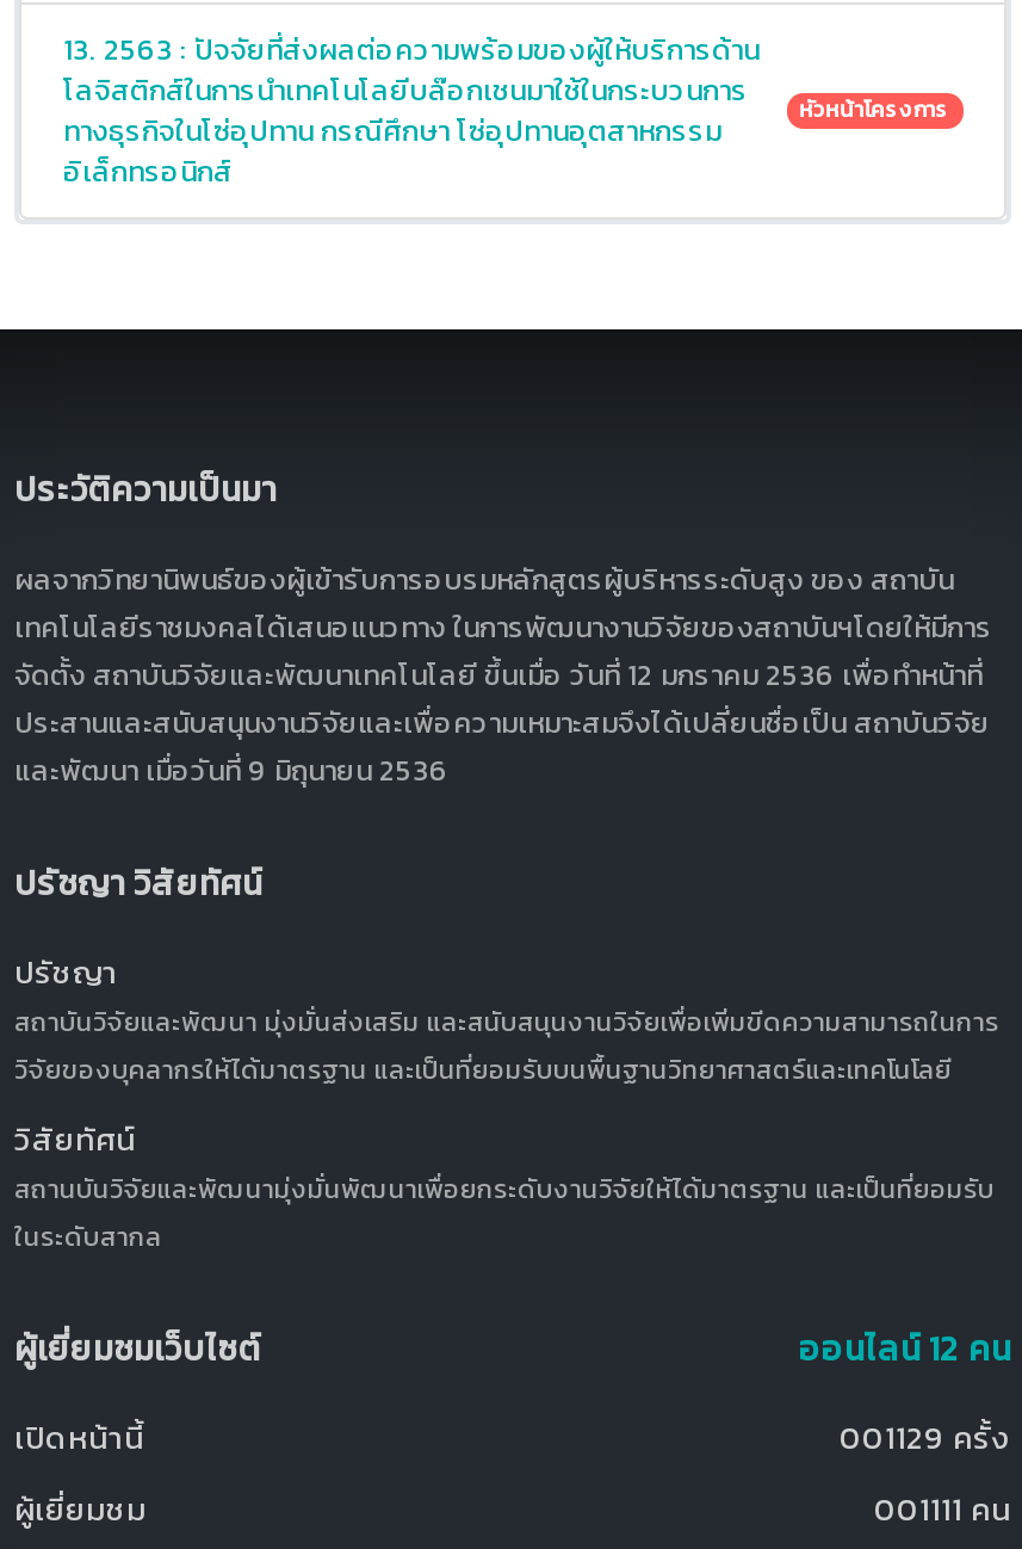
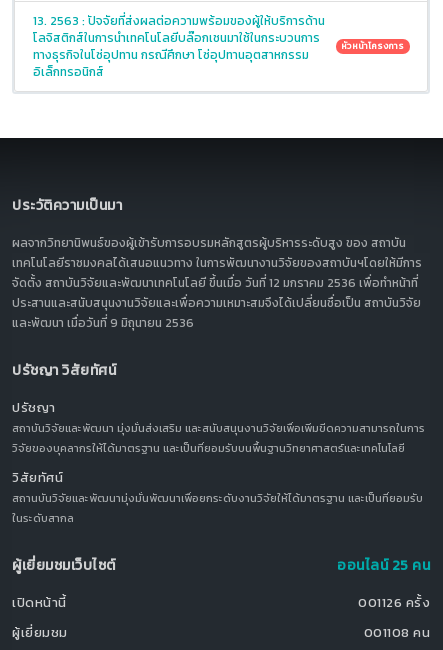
[799,1325,1011,1375] ออนไลน์ 12 คน -> [337,555,430,576] ออนไลน์ 25 คน
[840,1415,1011,1461] 001129 ครั้ง -> [358,593,430,612] 001126 ครั้ง
[874,1487,1011,1532] 001111 คน -> [363,623,430,642] 001108 คน

